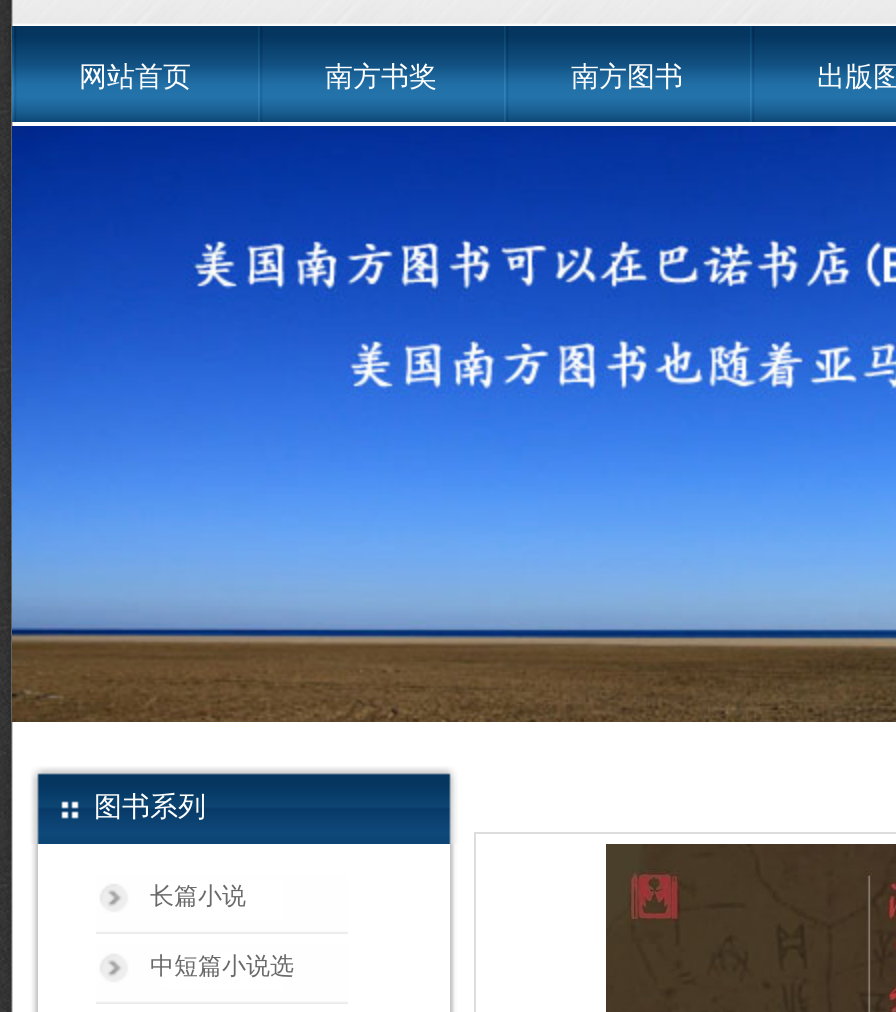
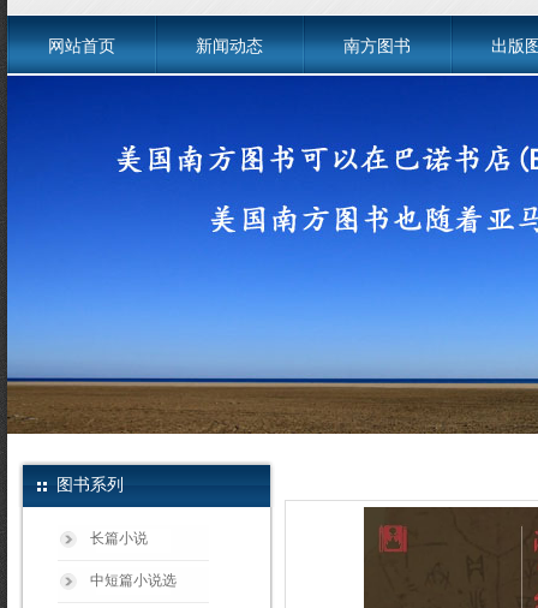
[325,60,437,92] 南方书奖 -> [195,36,262,55] 新闻动态

